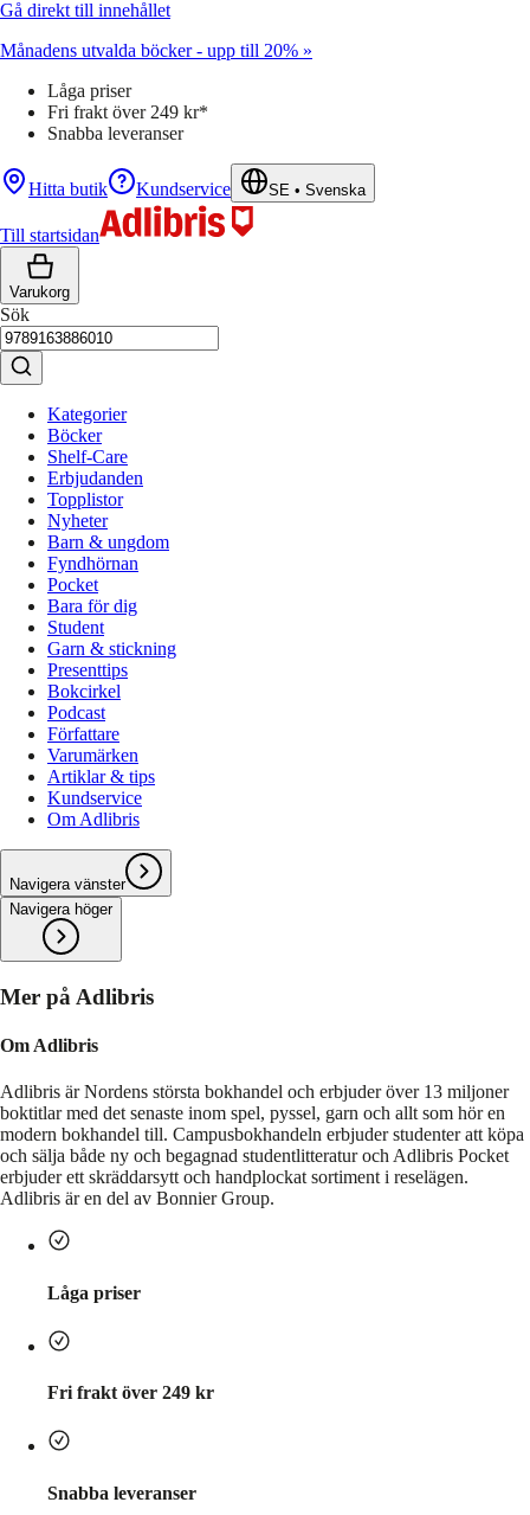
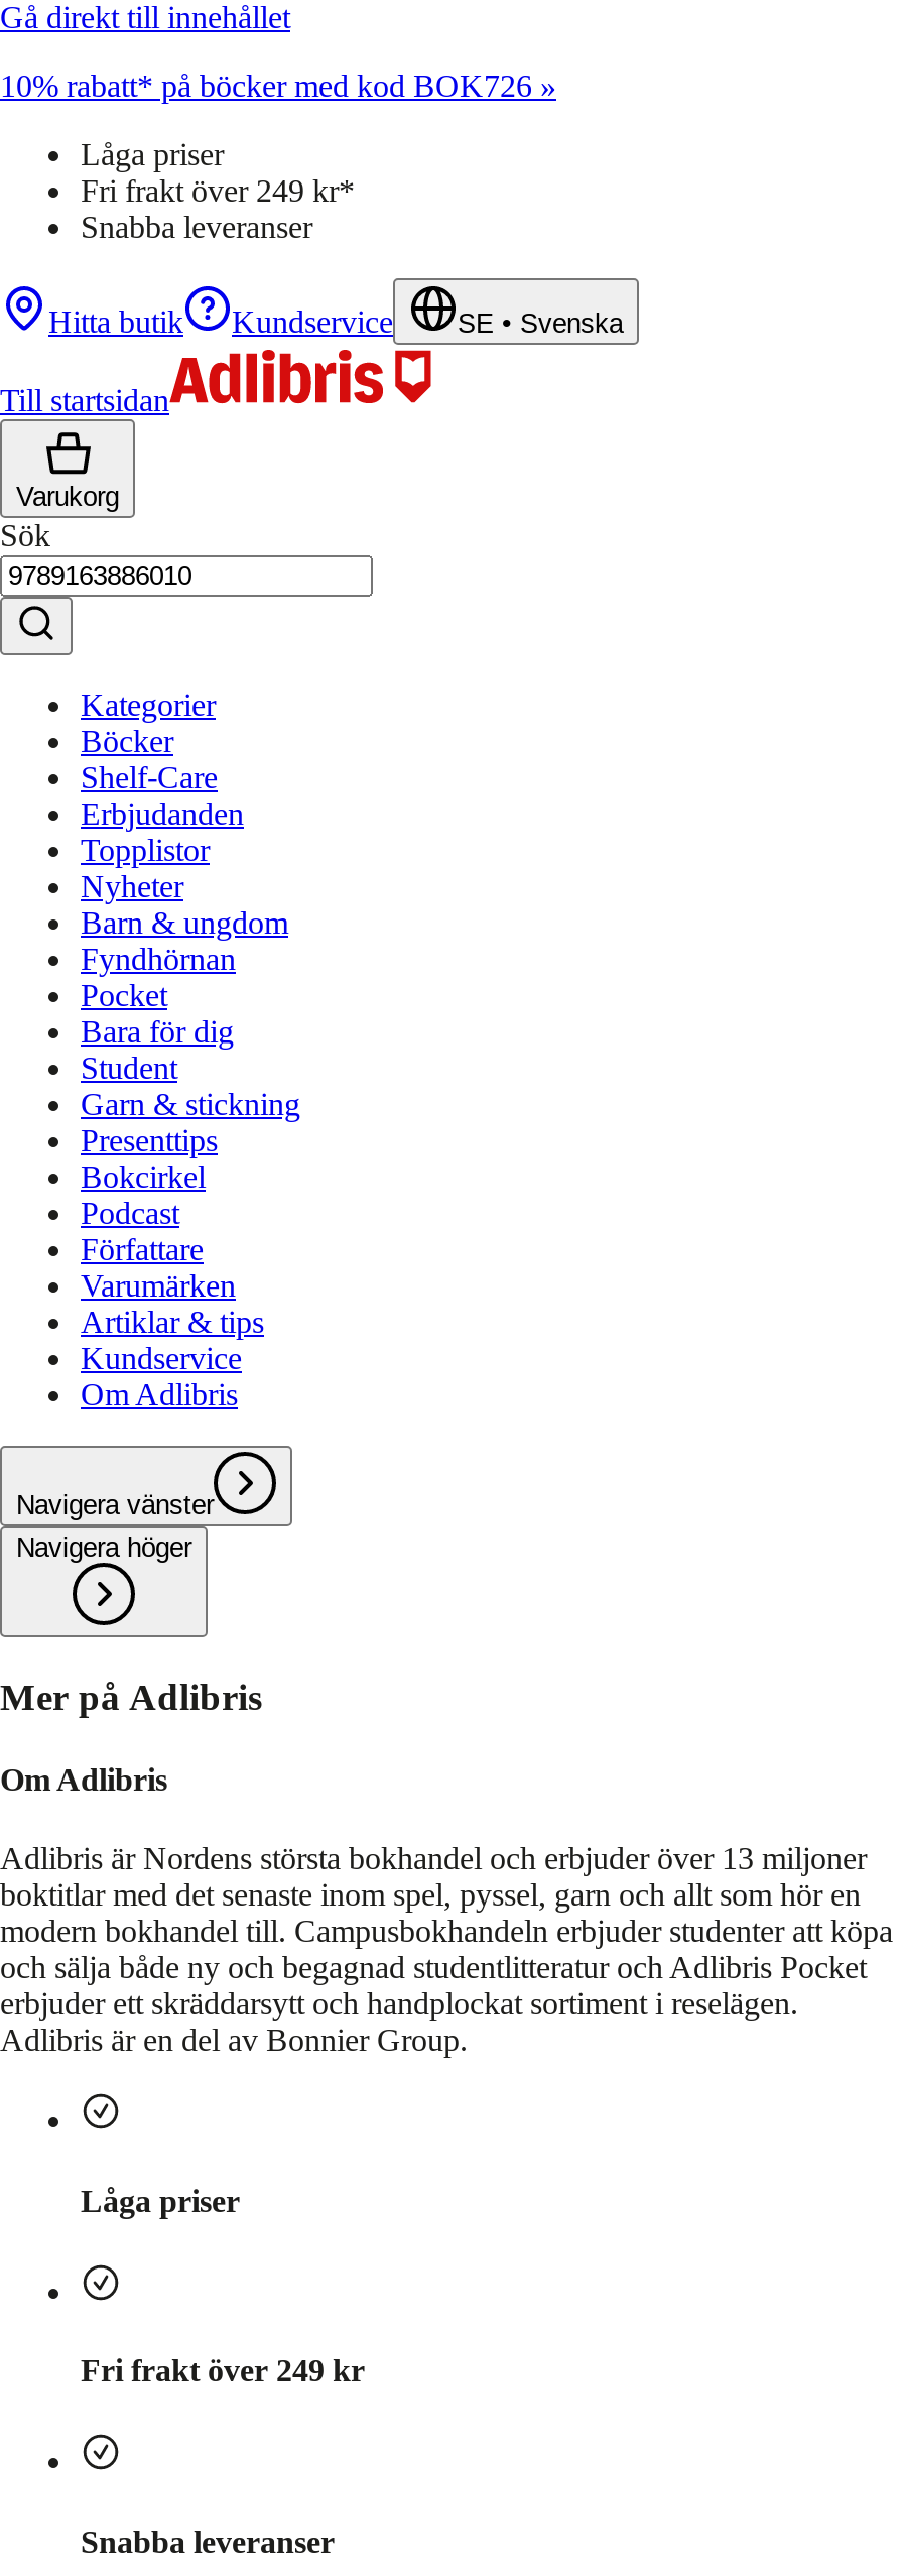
[0,40,312,60] Månadens utvalda böcker - upp till 20% » -> [0,69,556,103] 10% rabatt* på böcker med kod BOK726 »

